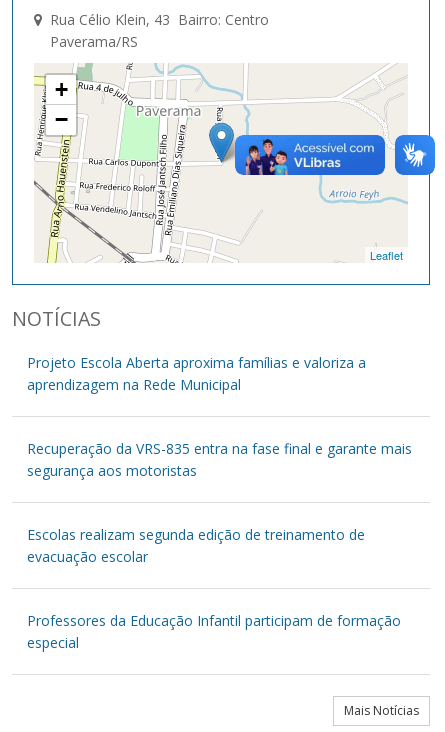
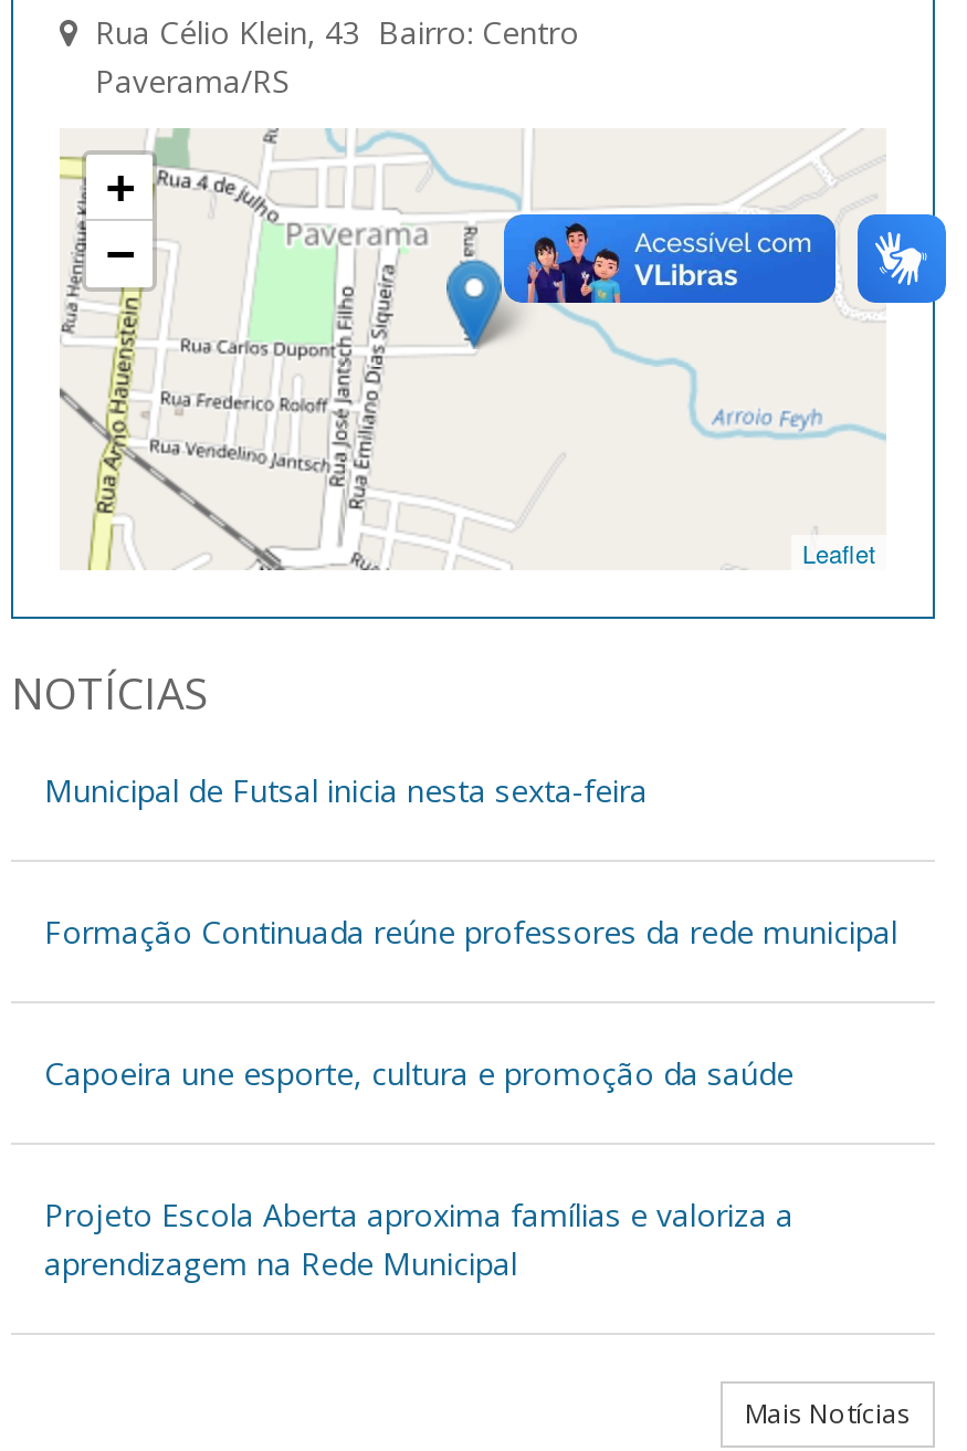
[234,102,386,176] [image] -> [502,212,838,376] [image]
[394,102,436,176] [image] -> [855,212,948,376] [image]
none -> [44,769,897,1094] Municipal de Futsal inicia nesta sexta-feira | Formação Continuada reúne professores da rede municipal | Capoeira une esporte, cultura e promoção da saúde
moved [27,353,366,394] -> [44,1194,793,1284]: Projeto Escola Aberta aproxima famílias e valoriza a | aprendizagem na Rede Municipal
[27,439,412,652] Recuperação da VRS-835 entra na fase final e garante mais | segurança aos motoristas | Escolas realizam segunda edição de treinamento de | evacuação escolar | Professores da Educação Infantil participam de formação | especial -> none

